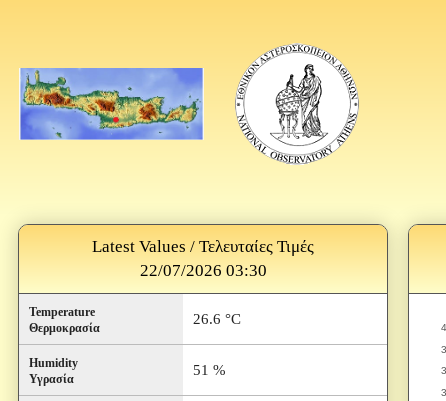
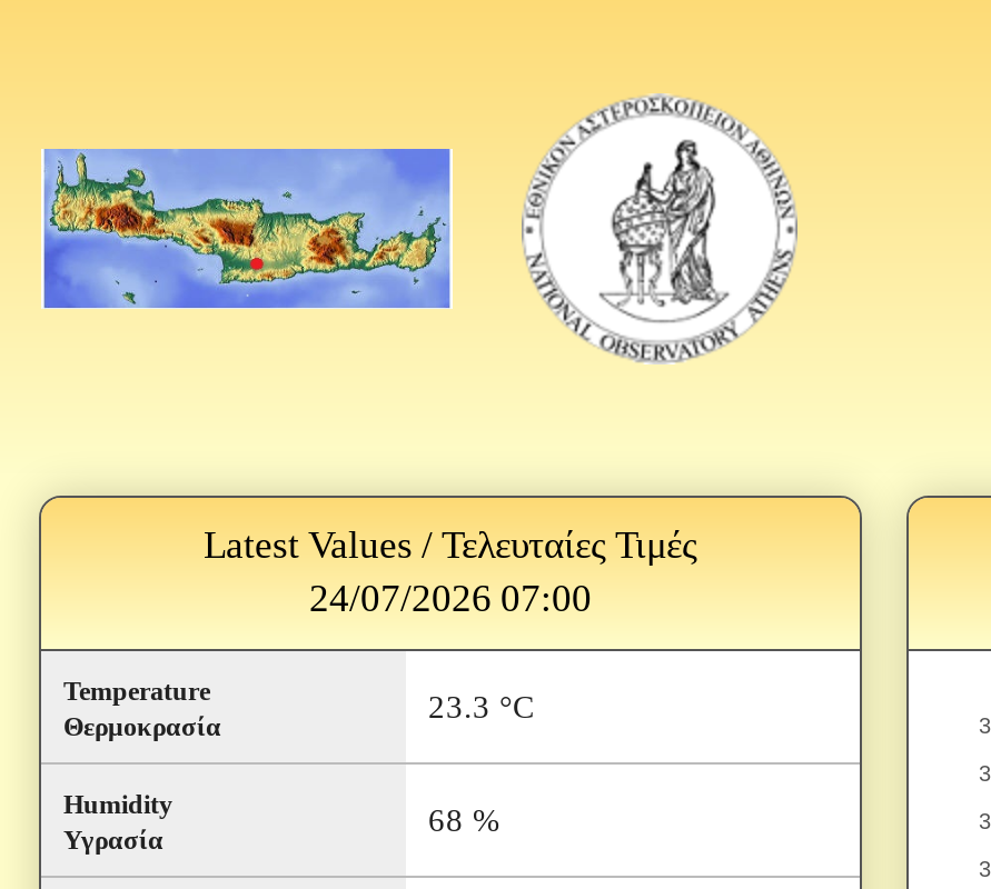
[139,261,266,280] 22/07/2026 03:30 -> [309,578,592,620] 24/07/2026 07:00
[193,311,241,327] 26.6 °C -> [428,689,535,725] 23.3 °C
[193,362,226,378] 51 % -> [428,802,502,838] 68 %

